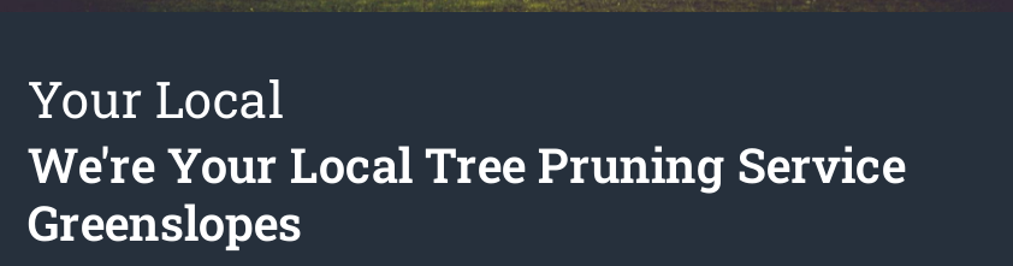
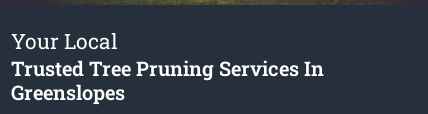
[27,132,906,195] We're Your Local Tree Pruning Service -> [11,55,324,81] Trusted Tree Pruning Services In

